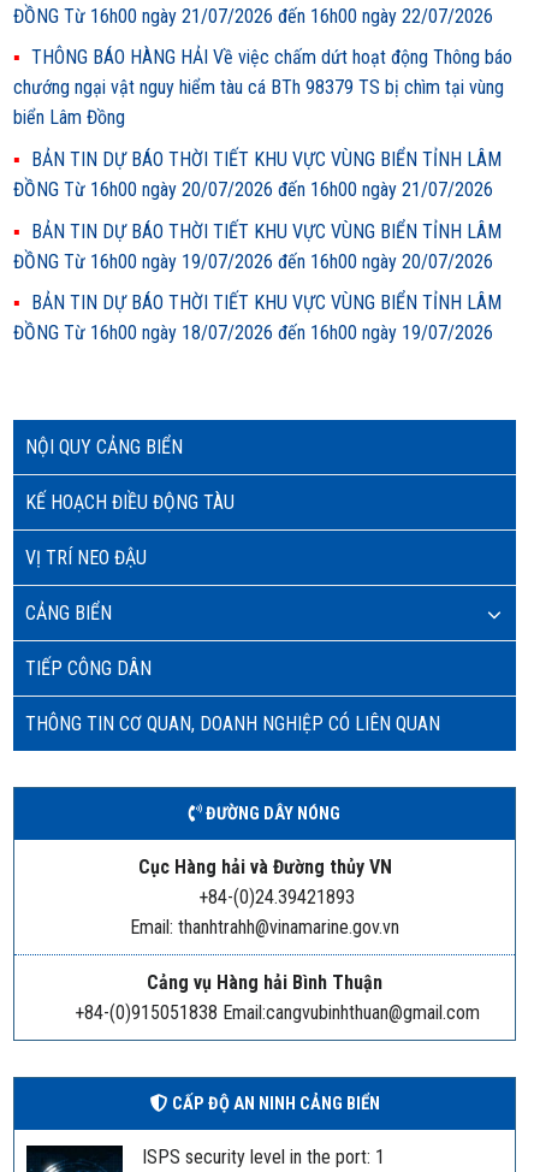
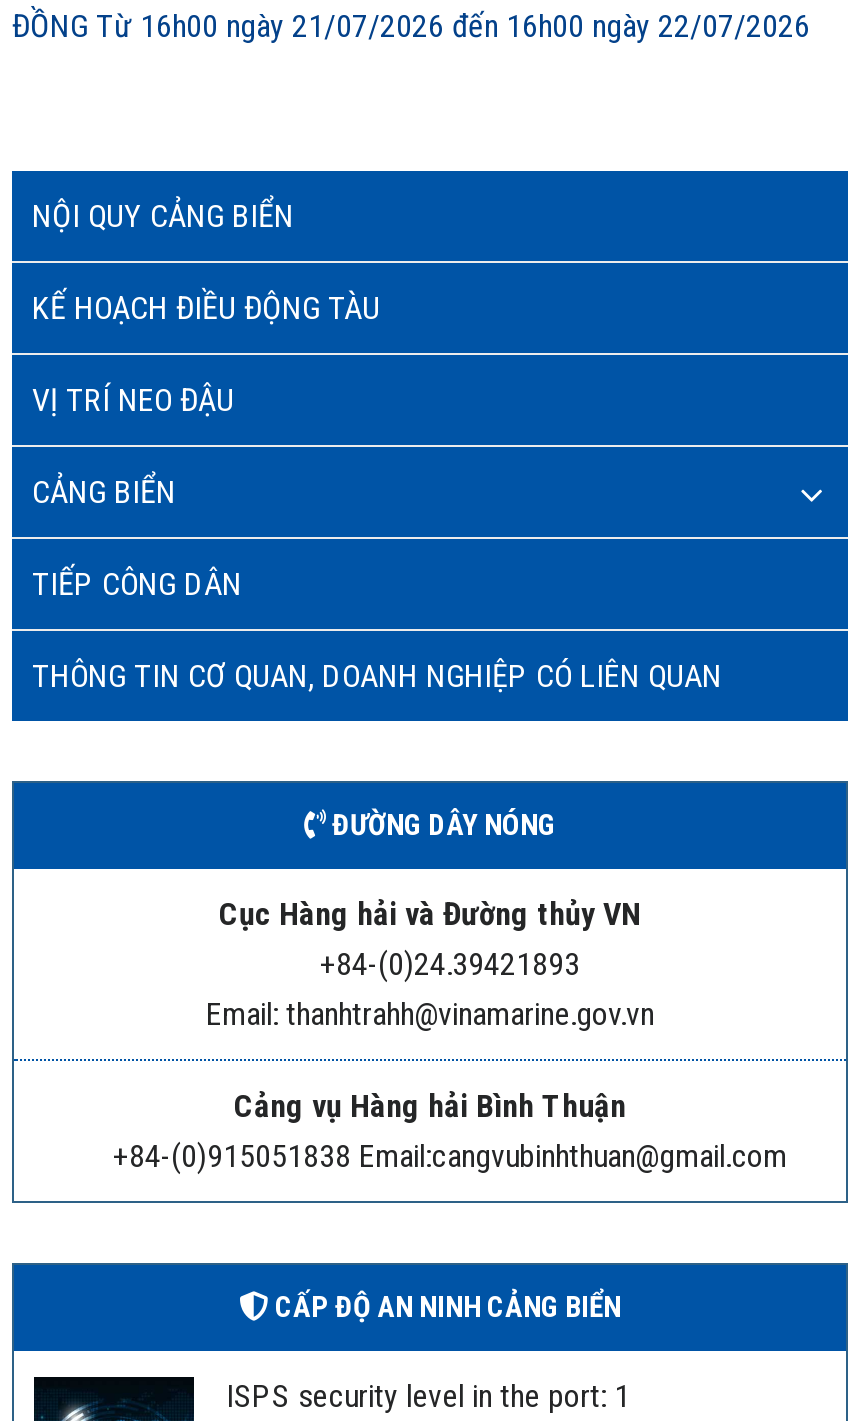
[13,46,512,344] THÔNG BÁO HÀNG HẢI Về việc chấm dứt hoạt động Thông báo | chướng ngại vật nguy hiểm tàu cá BTh 98379 TS bị chìm tại vùng | biển Lâm Đồng | BẢN TIN DỰ BÁO THỜI TIẾT KHU VỰC VÙNG BIỂN TỈNH LÂM | ĐỒNG Từ 16h00 ngày 20/07/2026 đến 16h00 ngày 21/07/2026 | BẢN TIN DỰ BÁO THỜI TIẾT KHU VỰC VÙNG BIỂN TỈNH LÂM | ĐỒNG Từ 16h00 ngày 19/07/2026 đến 16h00 ngày 20/07/2026 | BẢN TIN DỰ BÁO THỜI TIẾT KHU VỰC VÙNG BIỂN TỈNH LÂM | ĐỒNG Từ 16h00 ngày 18/07/2026 đến 16h00 ngày 19/07/2026 -> none

